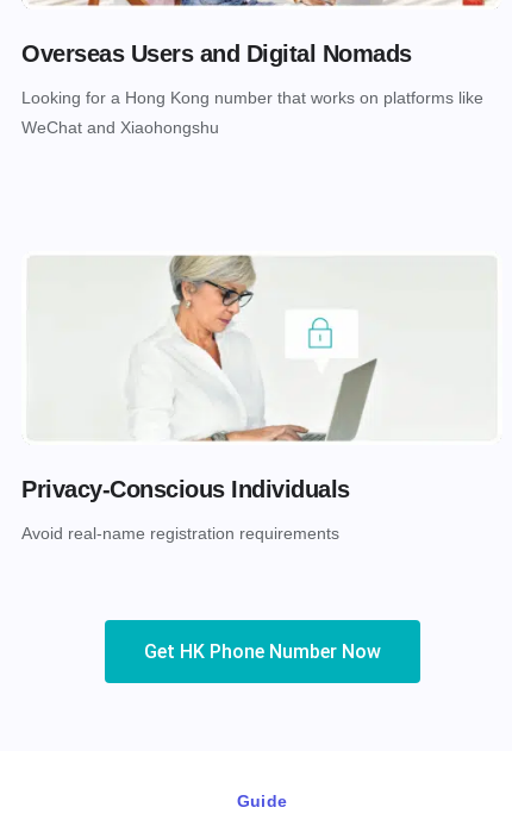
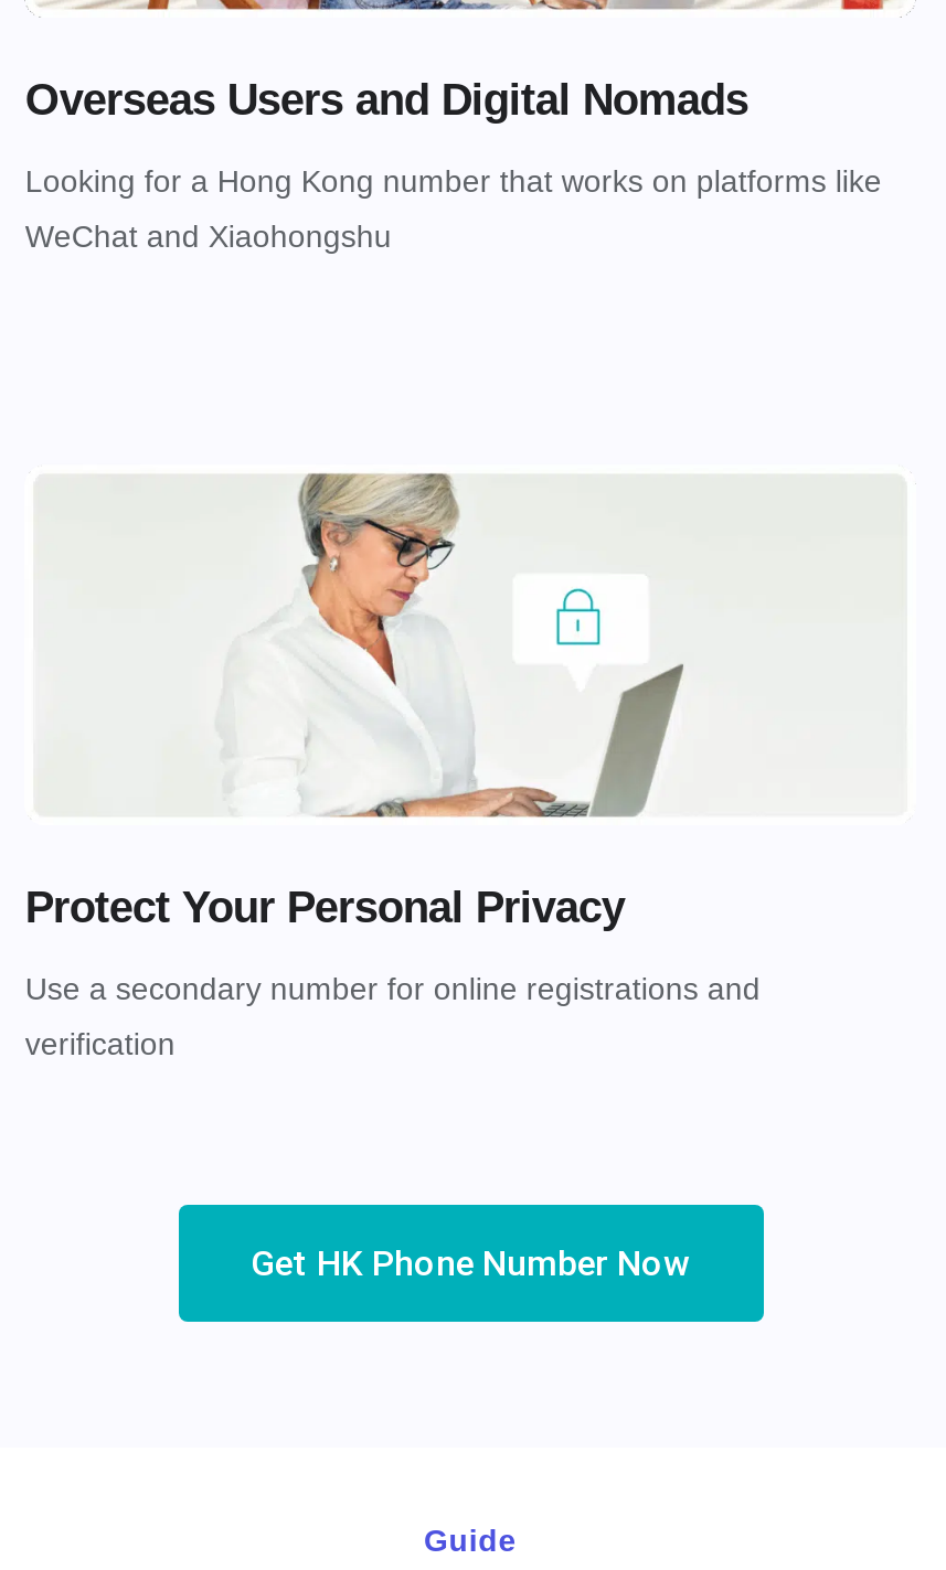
[22,476,350,542] Privacy-Conscious Individuals | Avoid real-name registration requirements -> [25,883,760,1062] Protect Your Personal Privacy | Use a secondary number for online registrations and | verification

